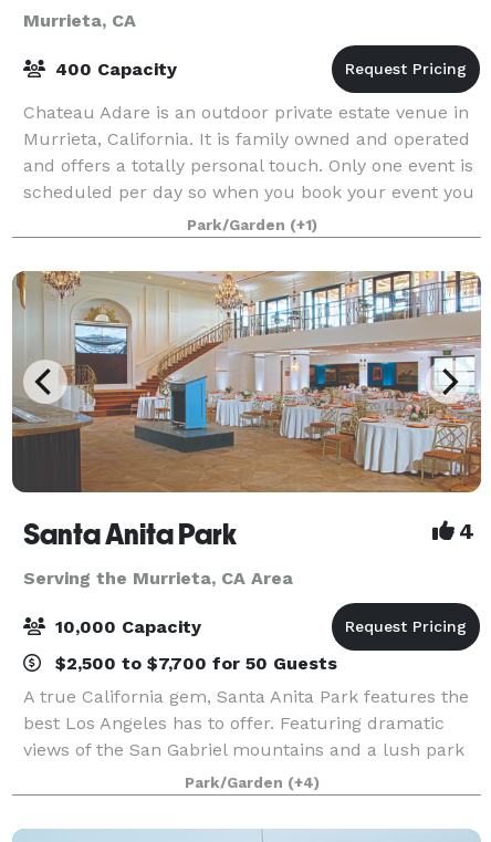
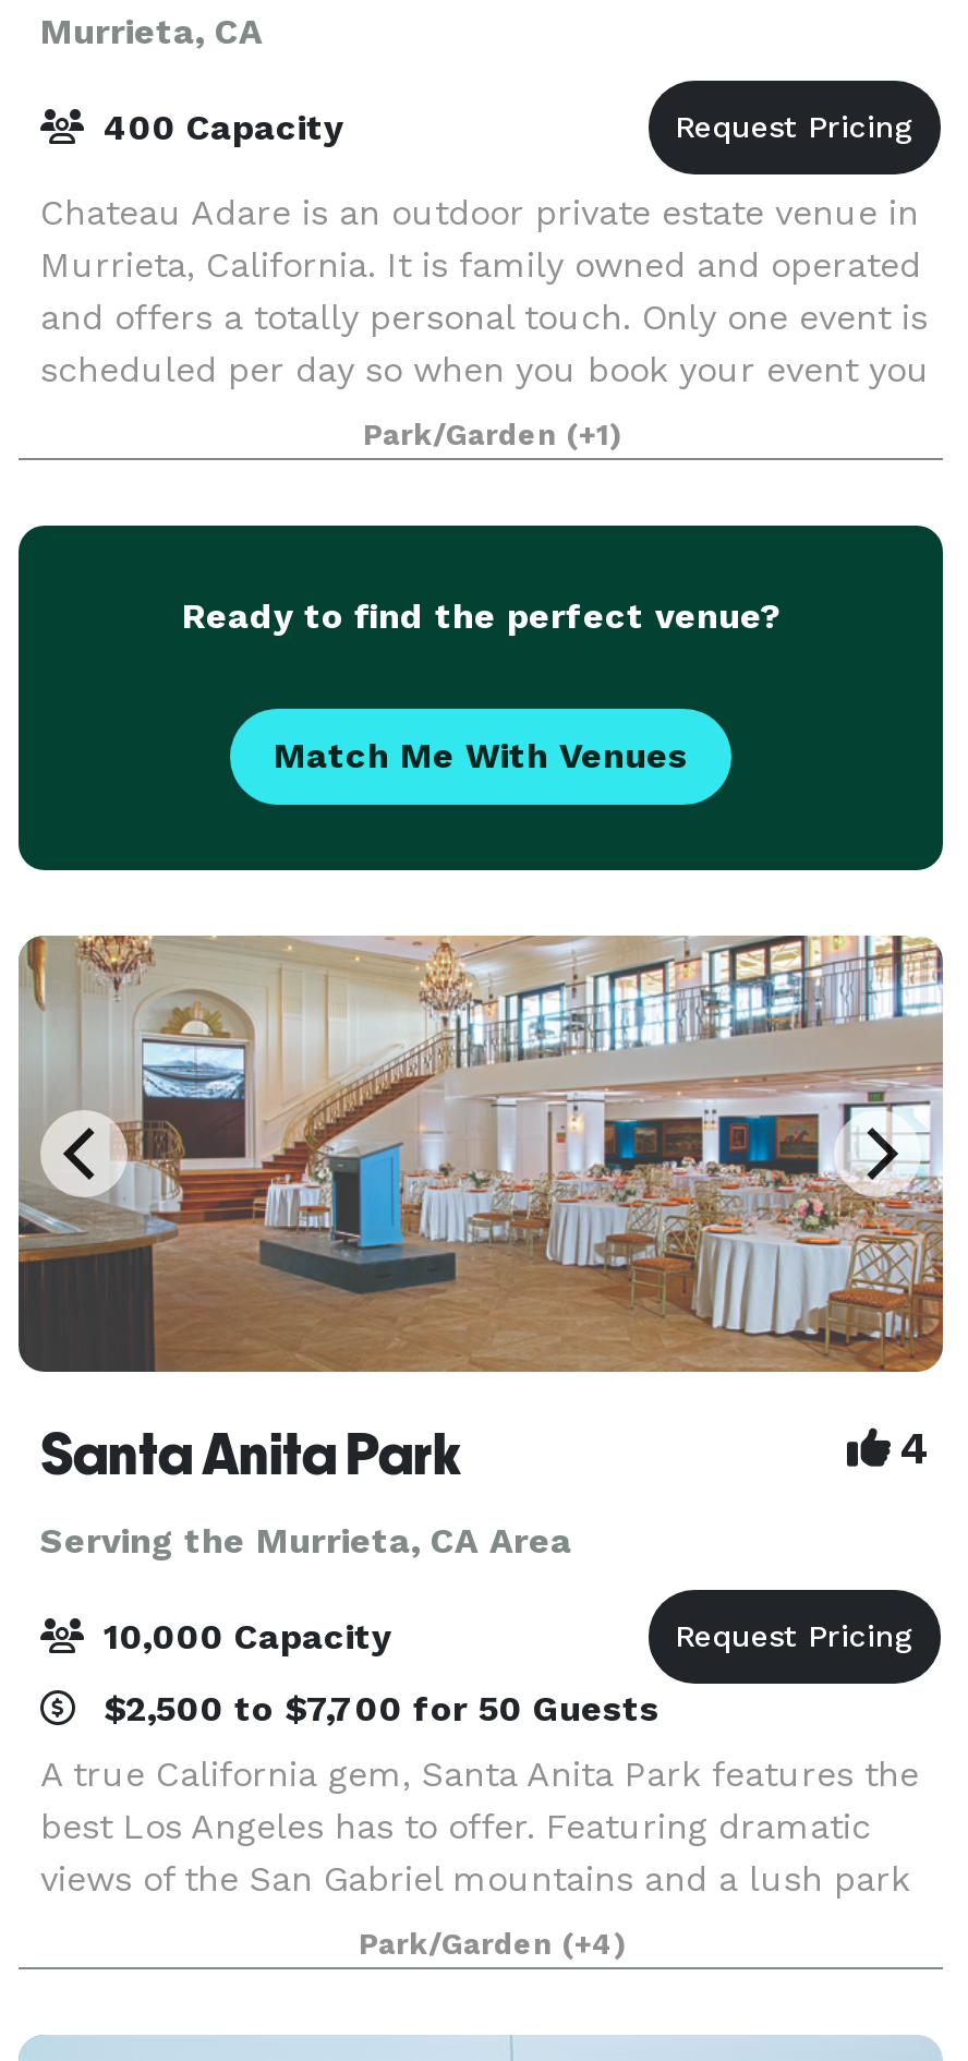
none -> [16,523,945,870] [image] | Ready to find the perfect venue? | Match Me With Venues

